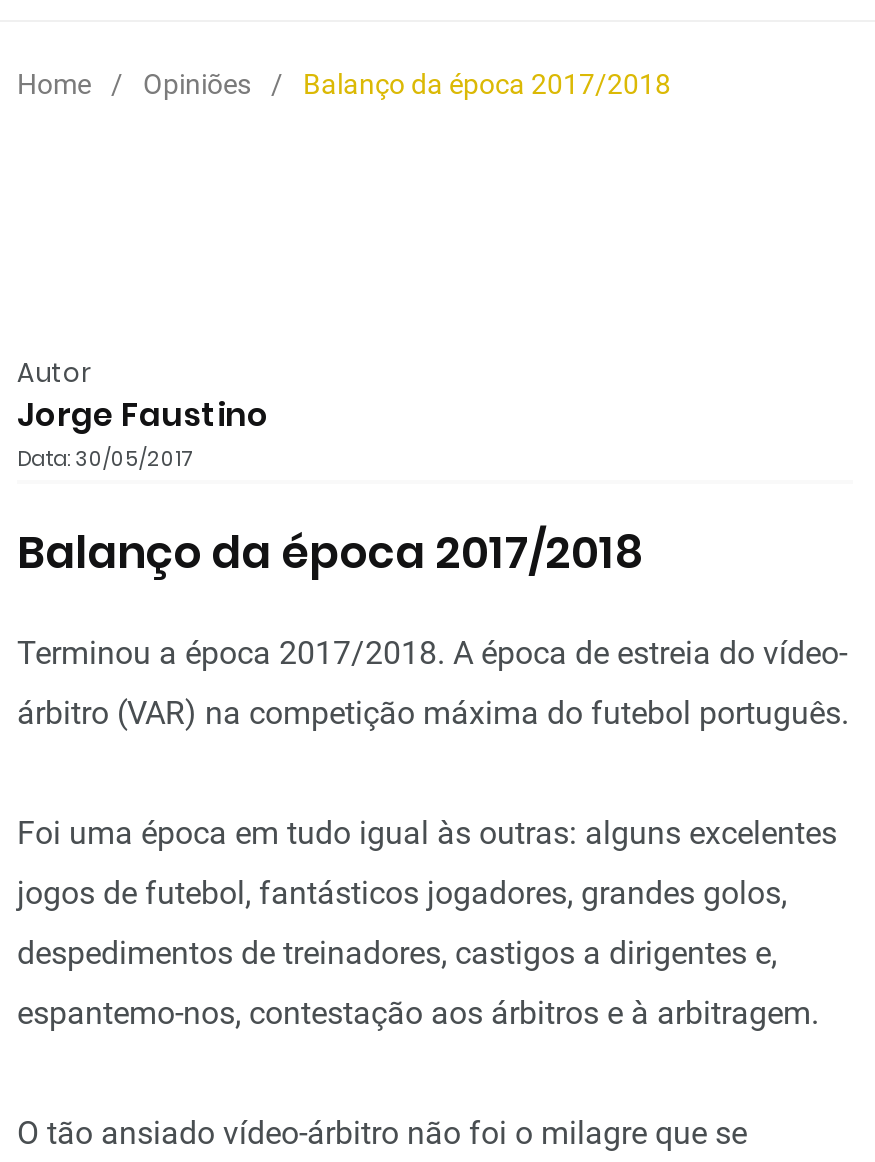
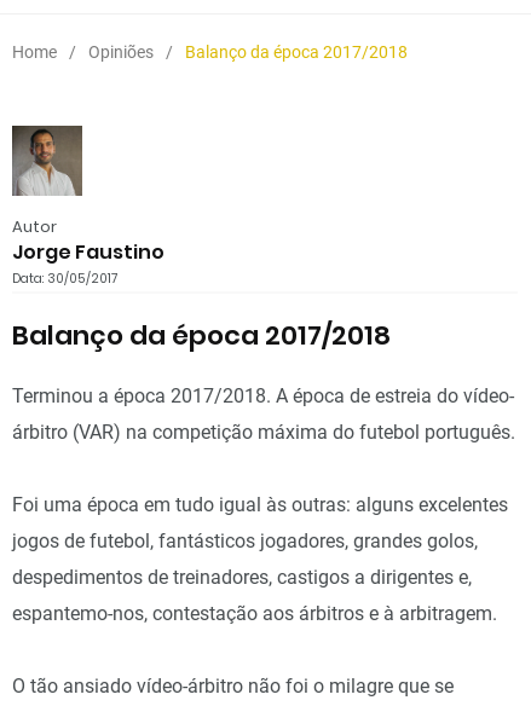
none -> [11,125,83,197] [image]

